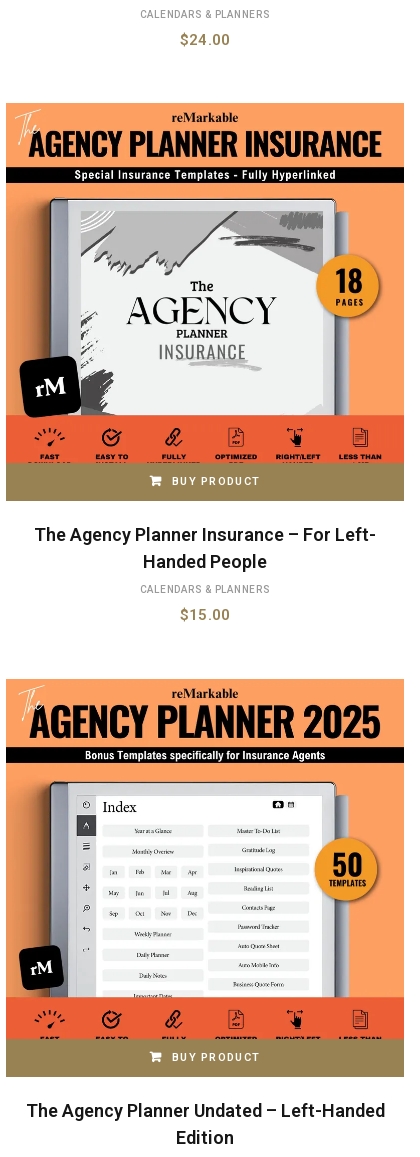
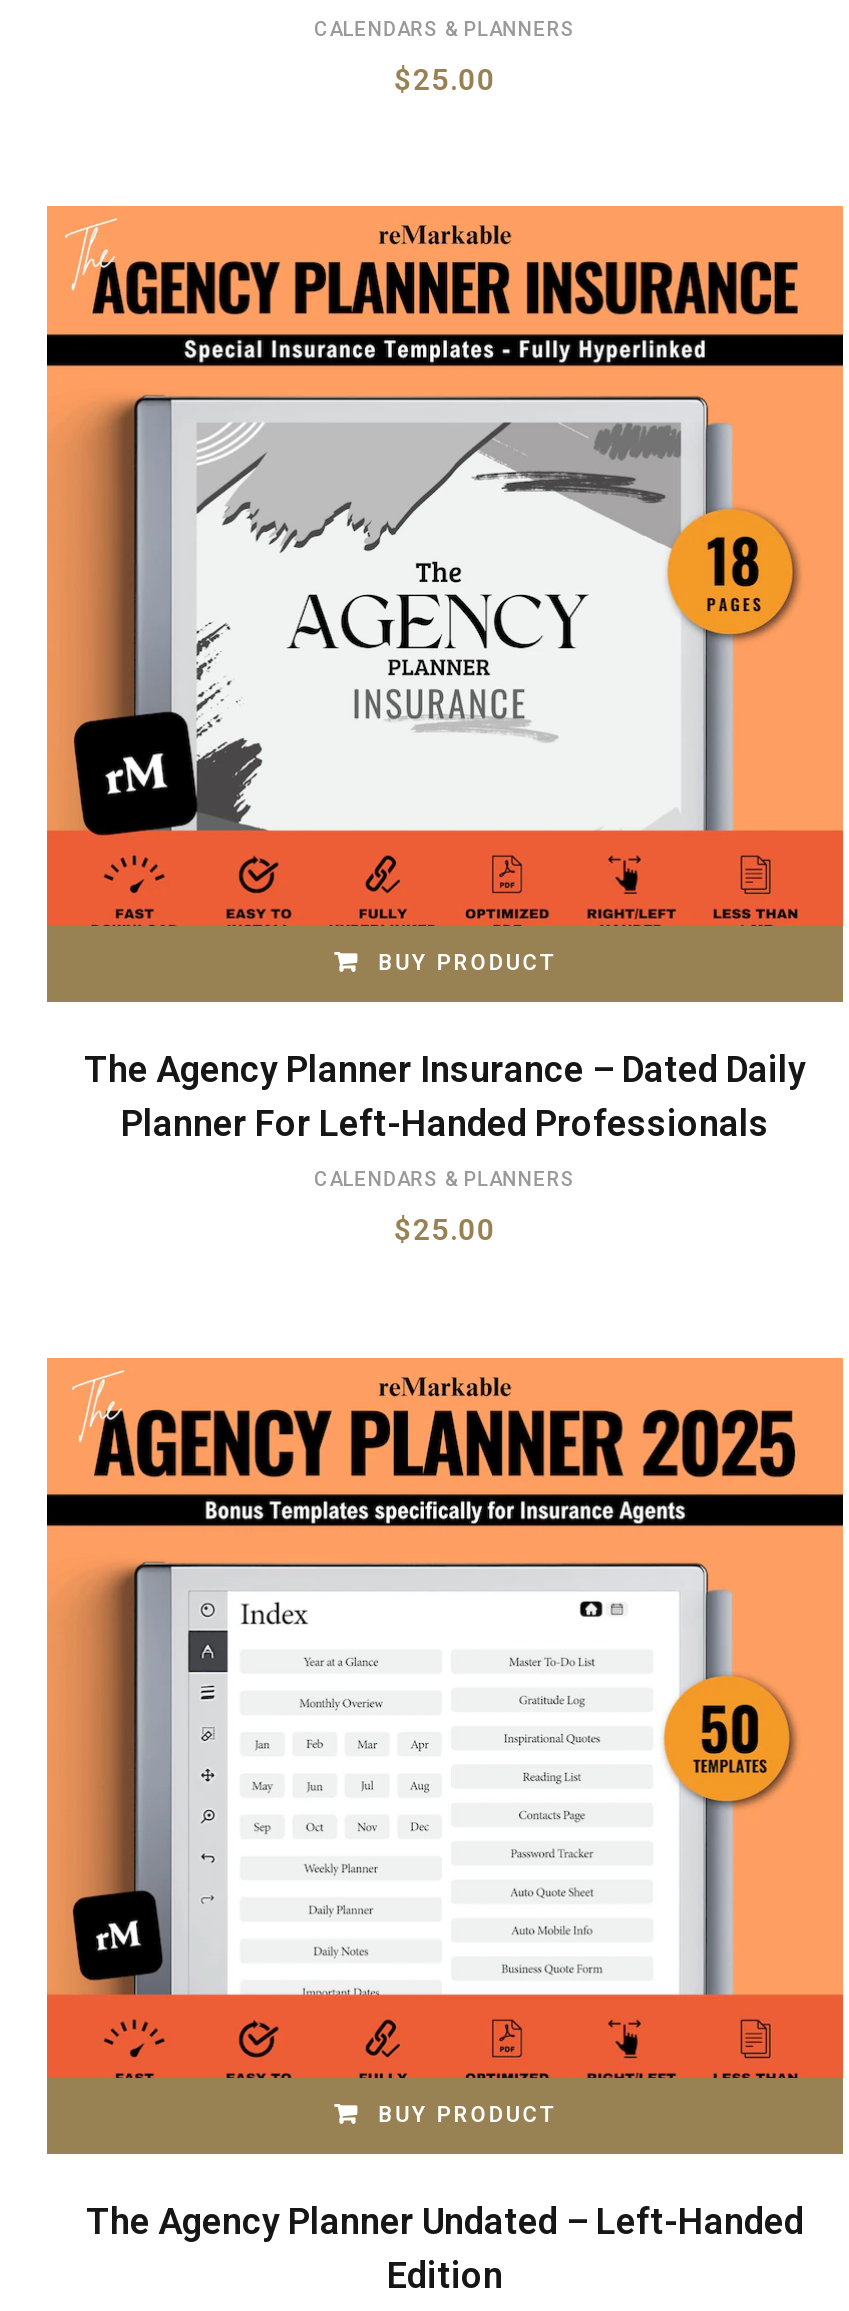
[180,31,230,49] $24.00 -> [394,62,496,98] $25.00
[34,524,376,572] The Agency Planner Insurance – For Left- | Handed People -> [84,1049,806,1145] The Agency Planner Insurance – Dated Daily | Planner For Left-Handed Professionals
[180,606,230,624] $15.00 -> [394,1213,496,1249] $25.00

